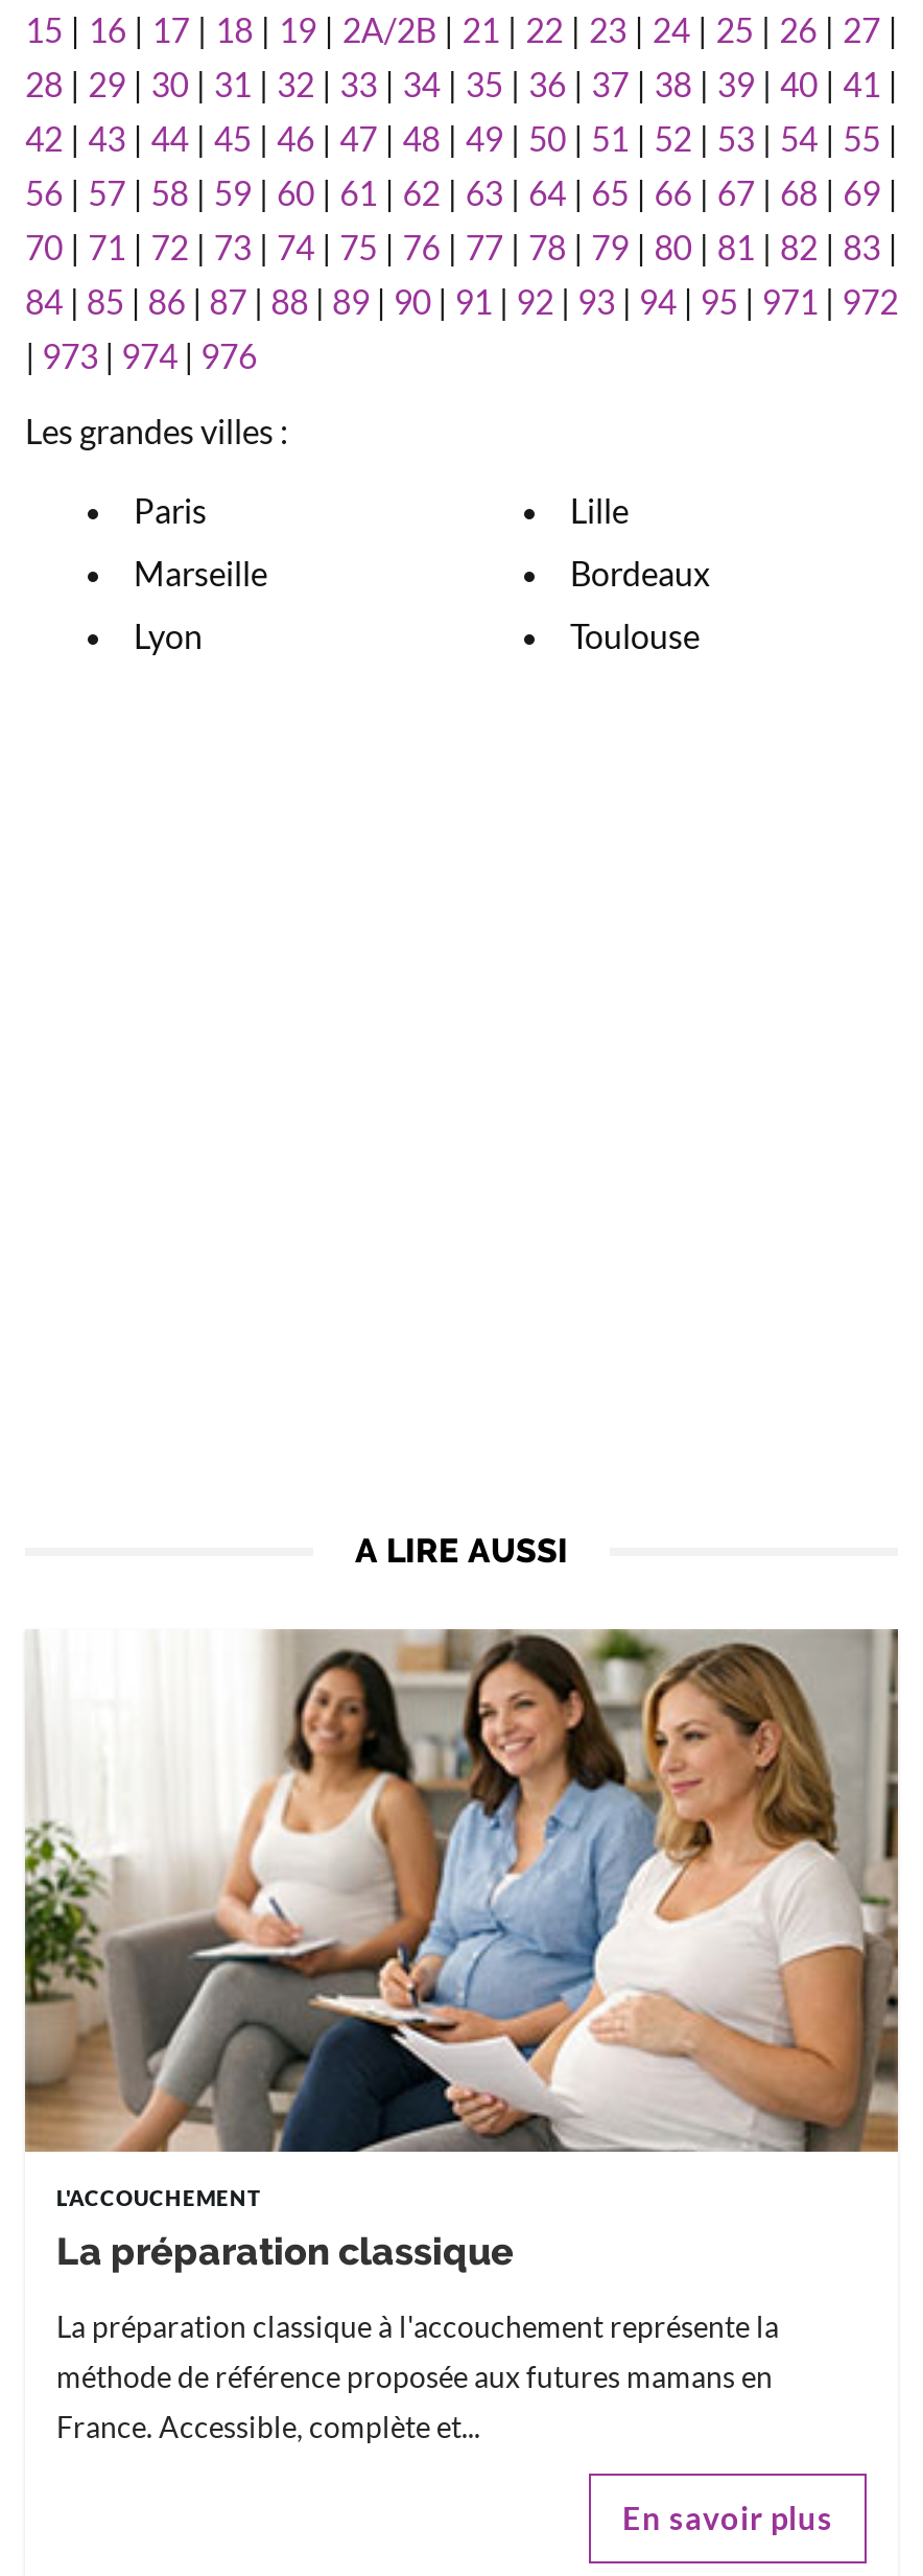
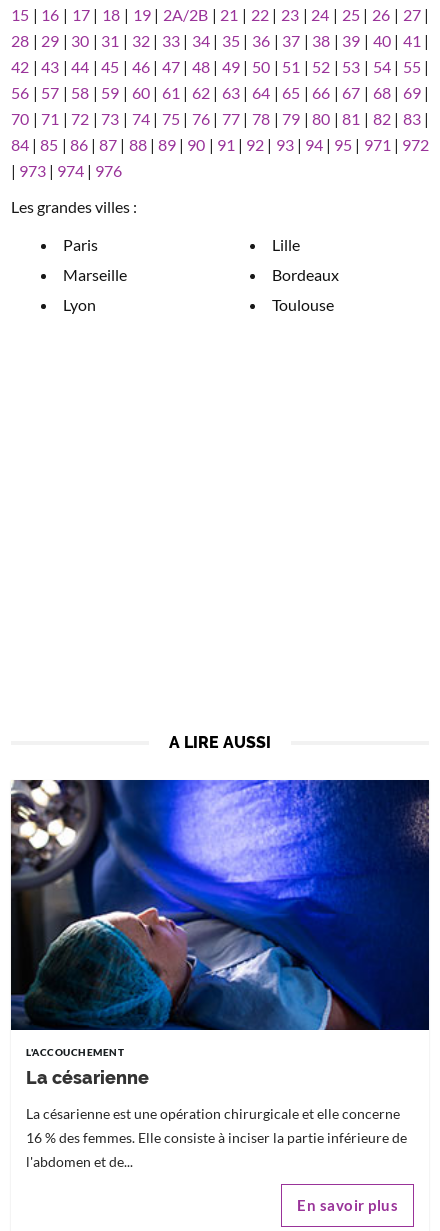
[23,1627,900,2273] [image] | La préparation classique -> [10,779,430,1088] [image] | La césarienne
[56,2308,779,2444] La préparation classique à l'accouchement représente la | méthode de référence proposée aux futures mamans en | France. Accessible, complète et... -> [26,1105,407,1170] La césarienne est une opération chirurgicale et elle concerne | 16 % des femmes. Elle consiste à inciser la partie inférieure de | l'abdomen et de...

